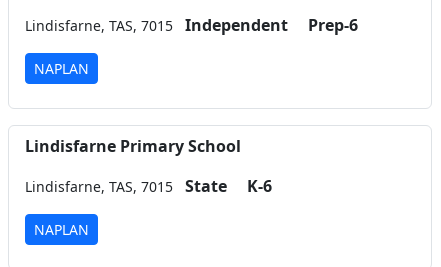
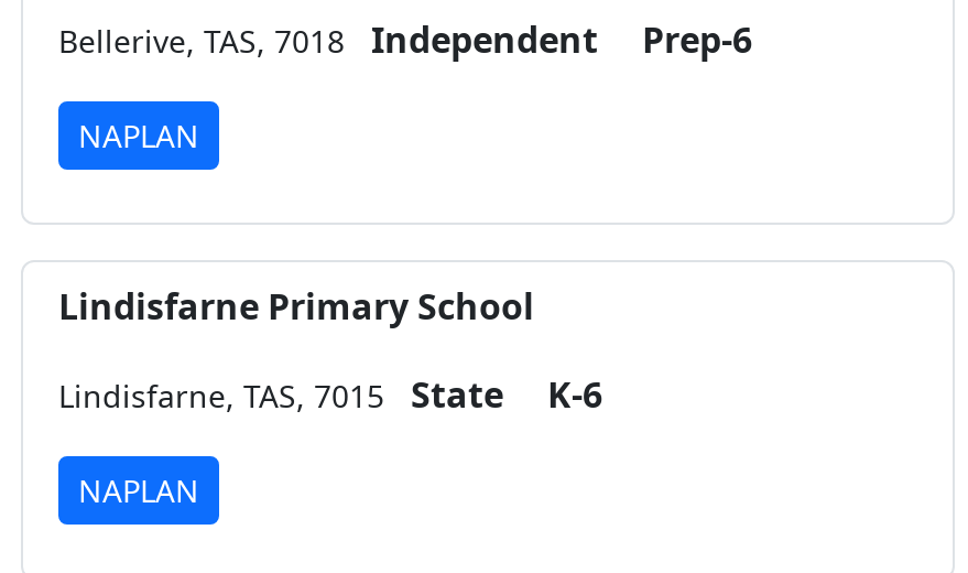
[25,16,173,35] Lindisfarne, TAS, 7015 -> [58,20,345,62] Bellerive, TAS, 7018

